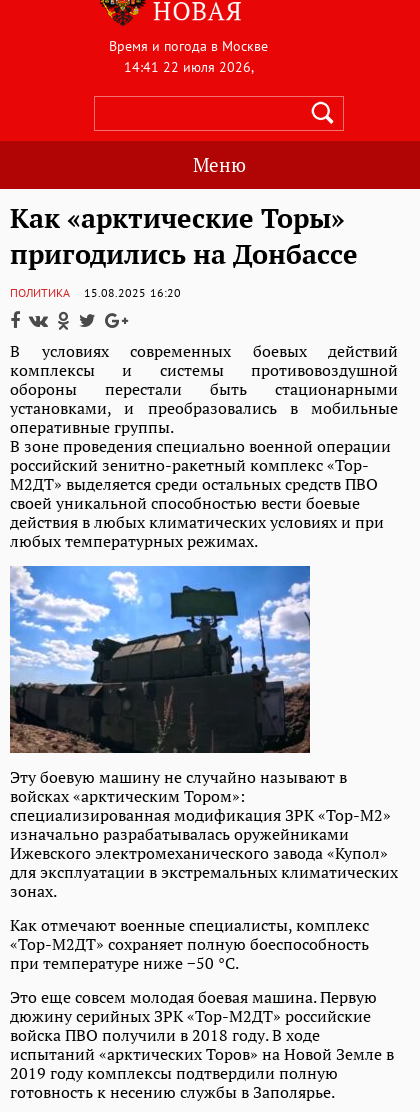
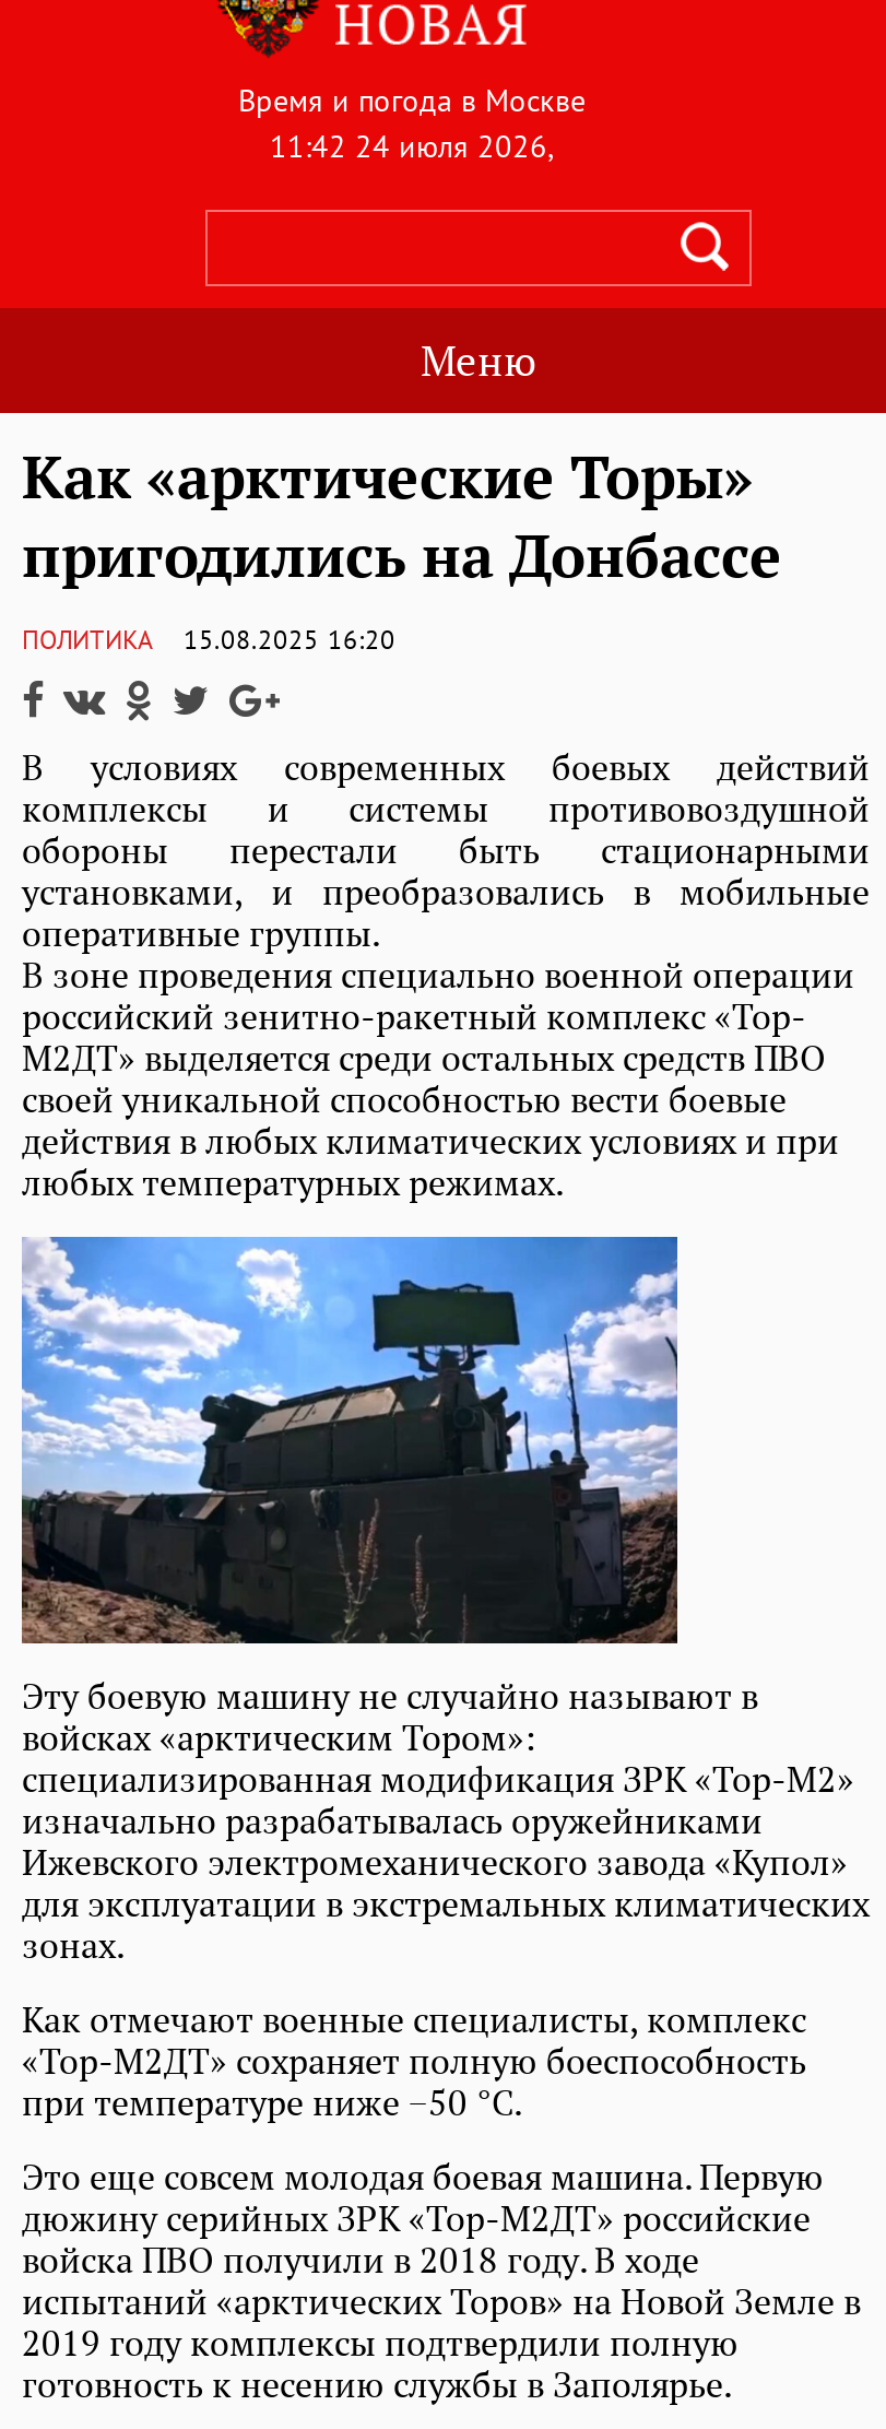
[123,57,253,75] 14:41 22 июля 2026, -> [270,126,554,165] 11:42 24 июля 2026,

